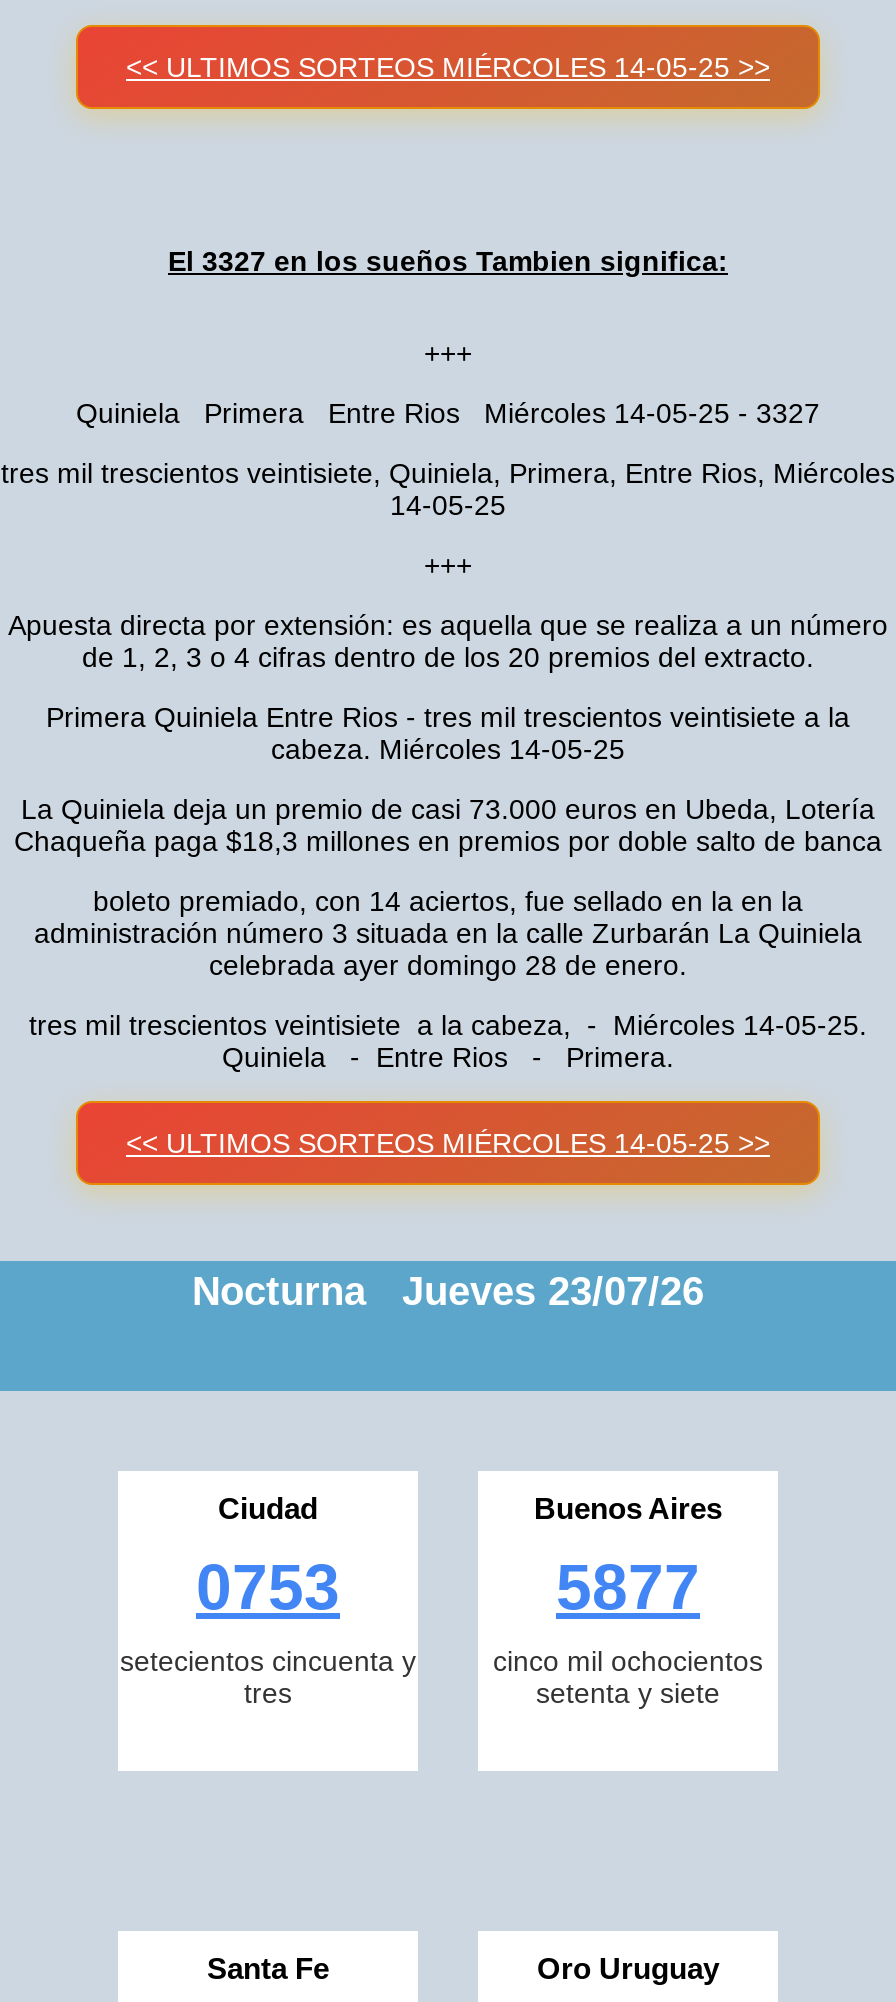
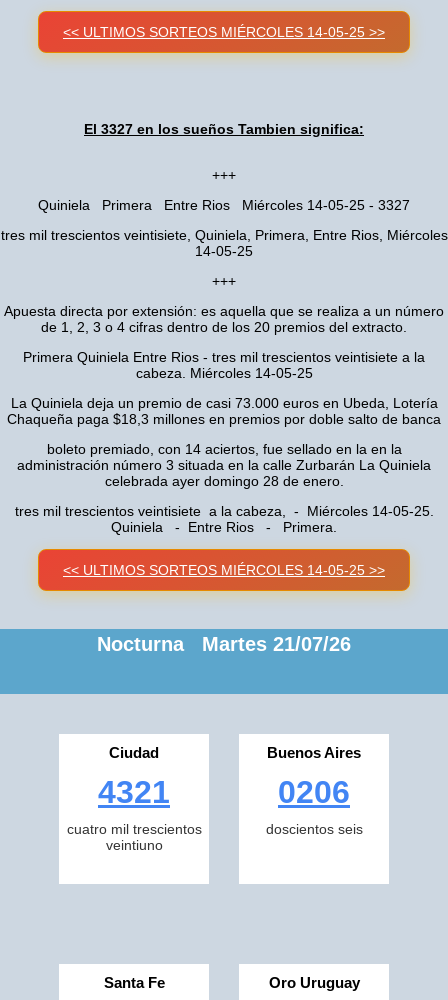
[192,1269,704,1313] Nocturna Jueves 23/07/26 -> [97,633,351,655] Nocturna Martes 21/07/26
[120,1551,416,1709] 0753 | setecientos cincuenta y | tres -> [66,774,201,853] 4321 | cuatro mil trescientos | veintiuno
[493,1551,763,1709] 5877 | cinco mil ochocientos | setenta y siete -> [265,774,362,837] 0206 | doscientos seis

